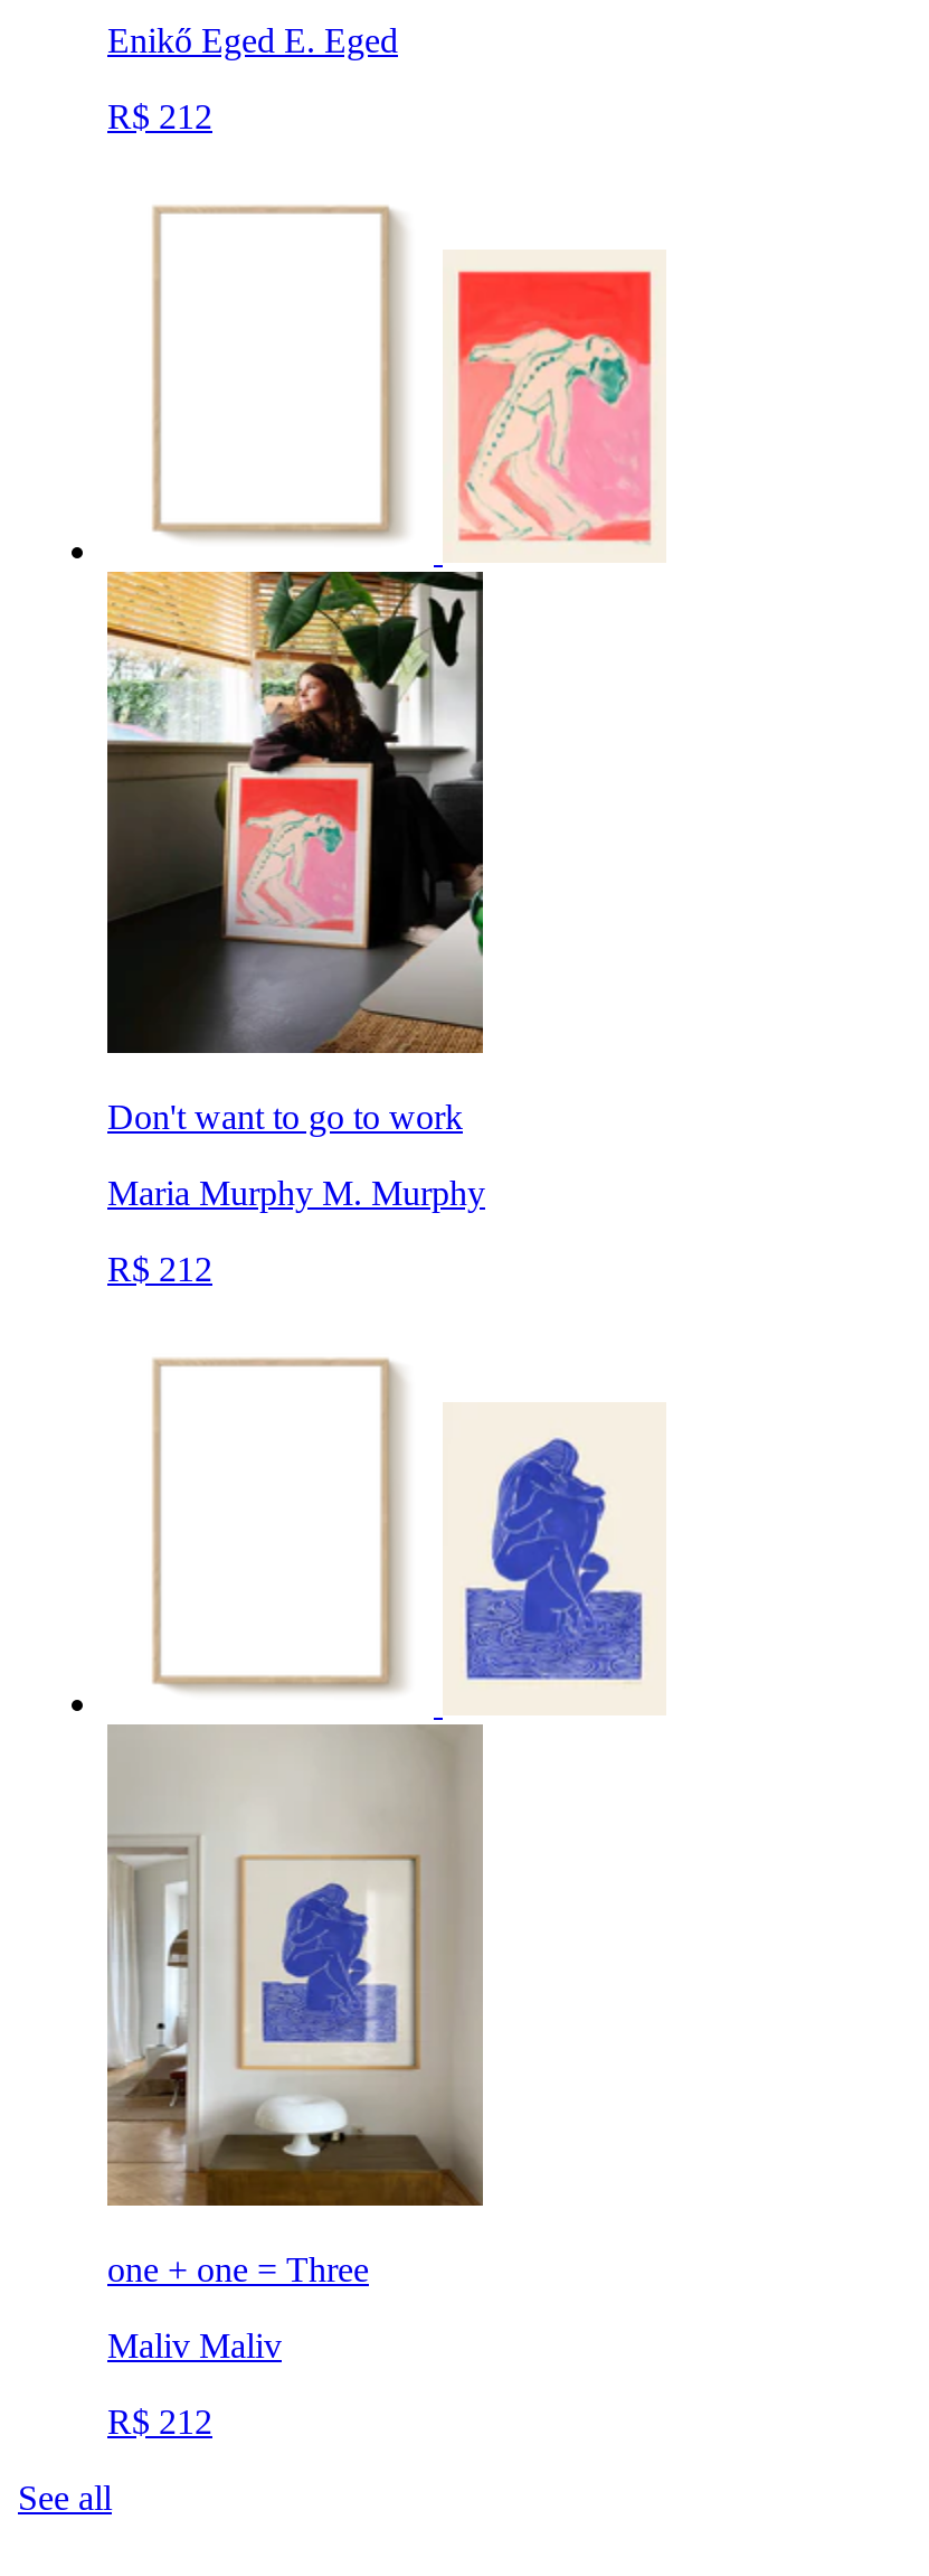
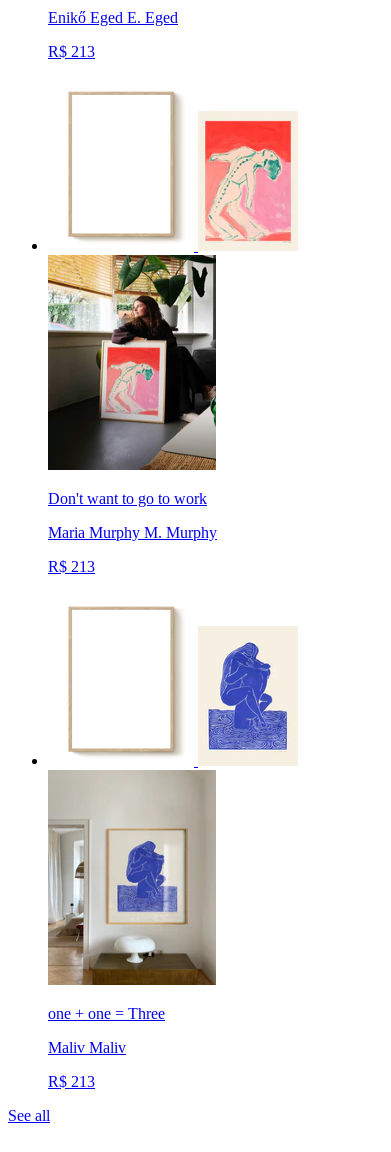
[107,97,212,135] R$ 212 -> [48,43,95,60] R$ 213
[107,1250,212,1288] R$ 212 -> [48,558,95,575] R$ 213
[107,2403,212,2441] R$ 212 -> [48,1073,95,1090] R$ 213

